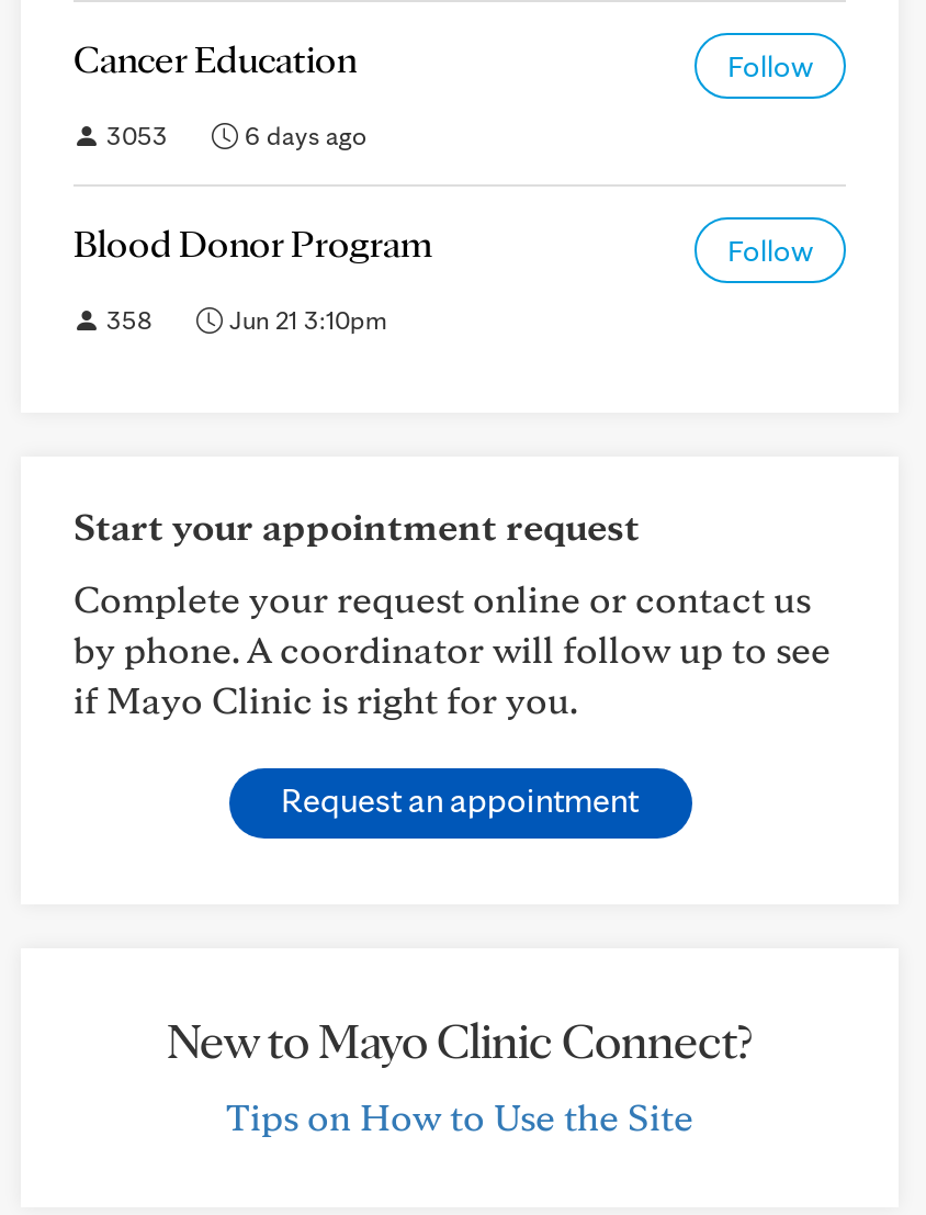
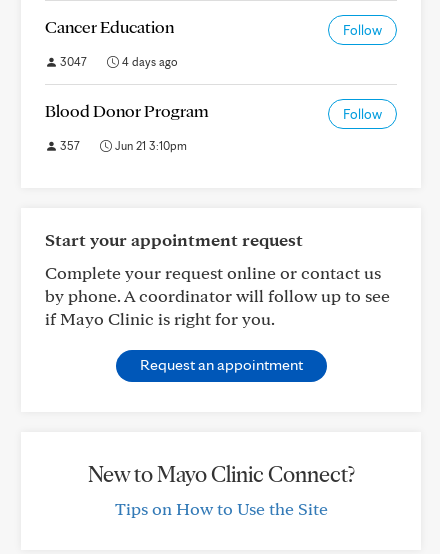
[100,119,168,151] 3053 -> [57,54,87,69] 3047
[238,119,368,151] 6 days ago -> [119,54,178,69] 4 days ago
[100,303,153,336] 358 -> [57,138,80,153] 357

